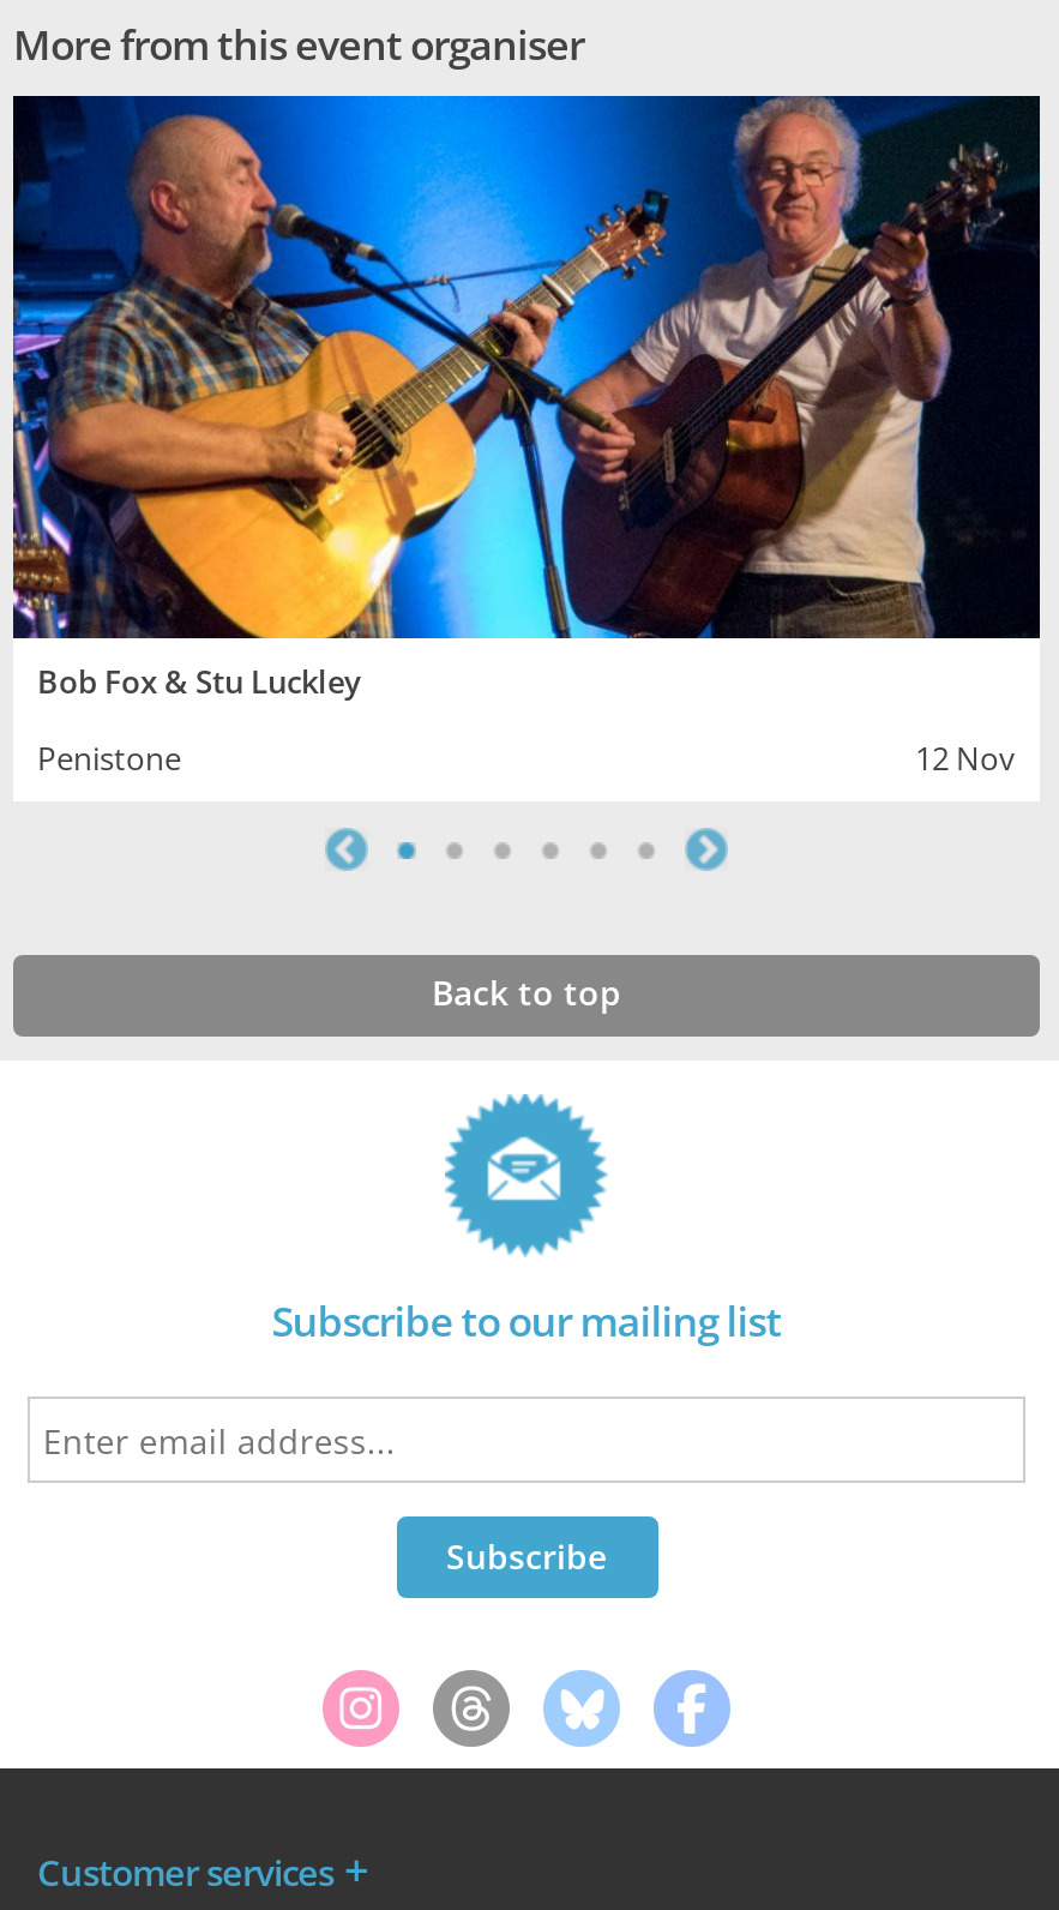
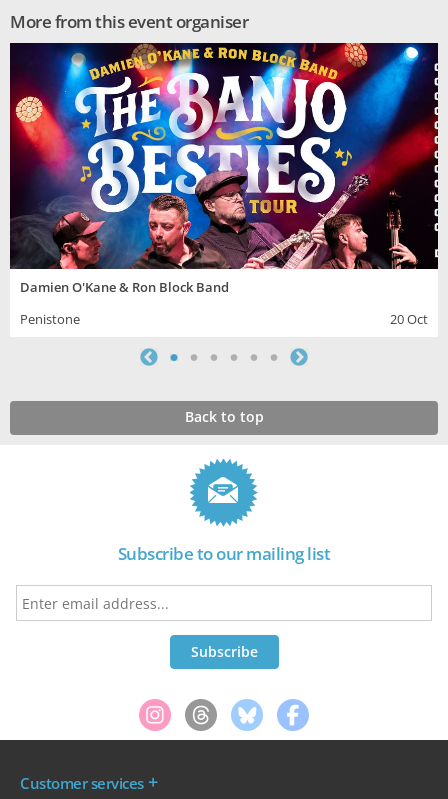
[11,94,1042,704] [image] | Bob Fox & Stu Luckley -> [9,42,439,296] [image] | Damien O'Kane & Ron Block Band
[915,738,1016,781] 12 Nov -> [390,310,428,328] 20 Oct

